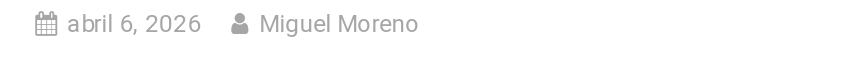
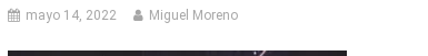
[67,10,201,38] abril 6, 2026 -> [26,8,117,23] mayo 14, 2022

